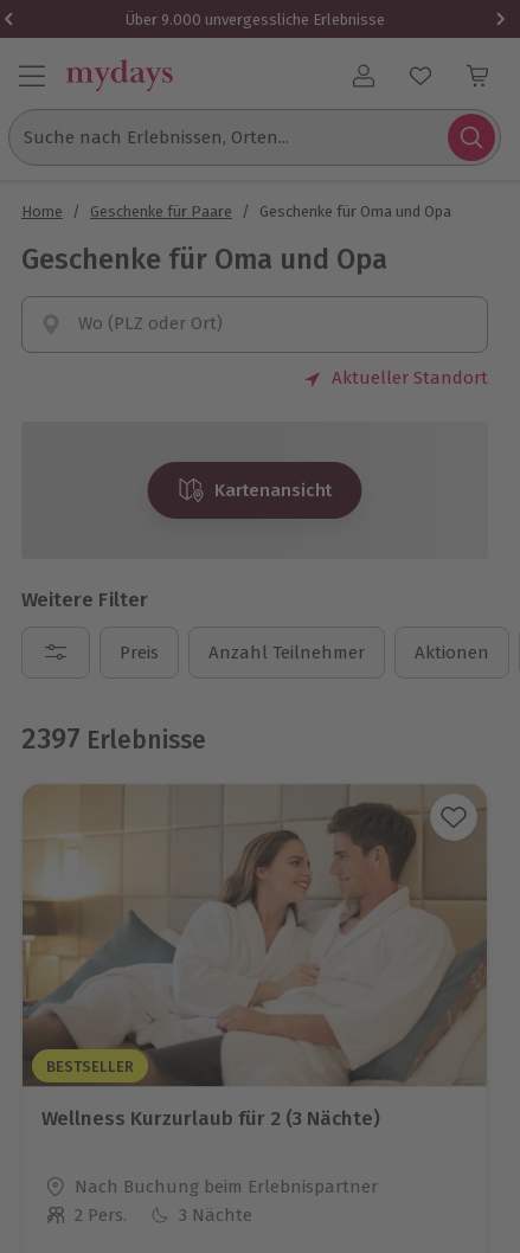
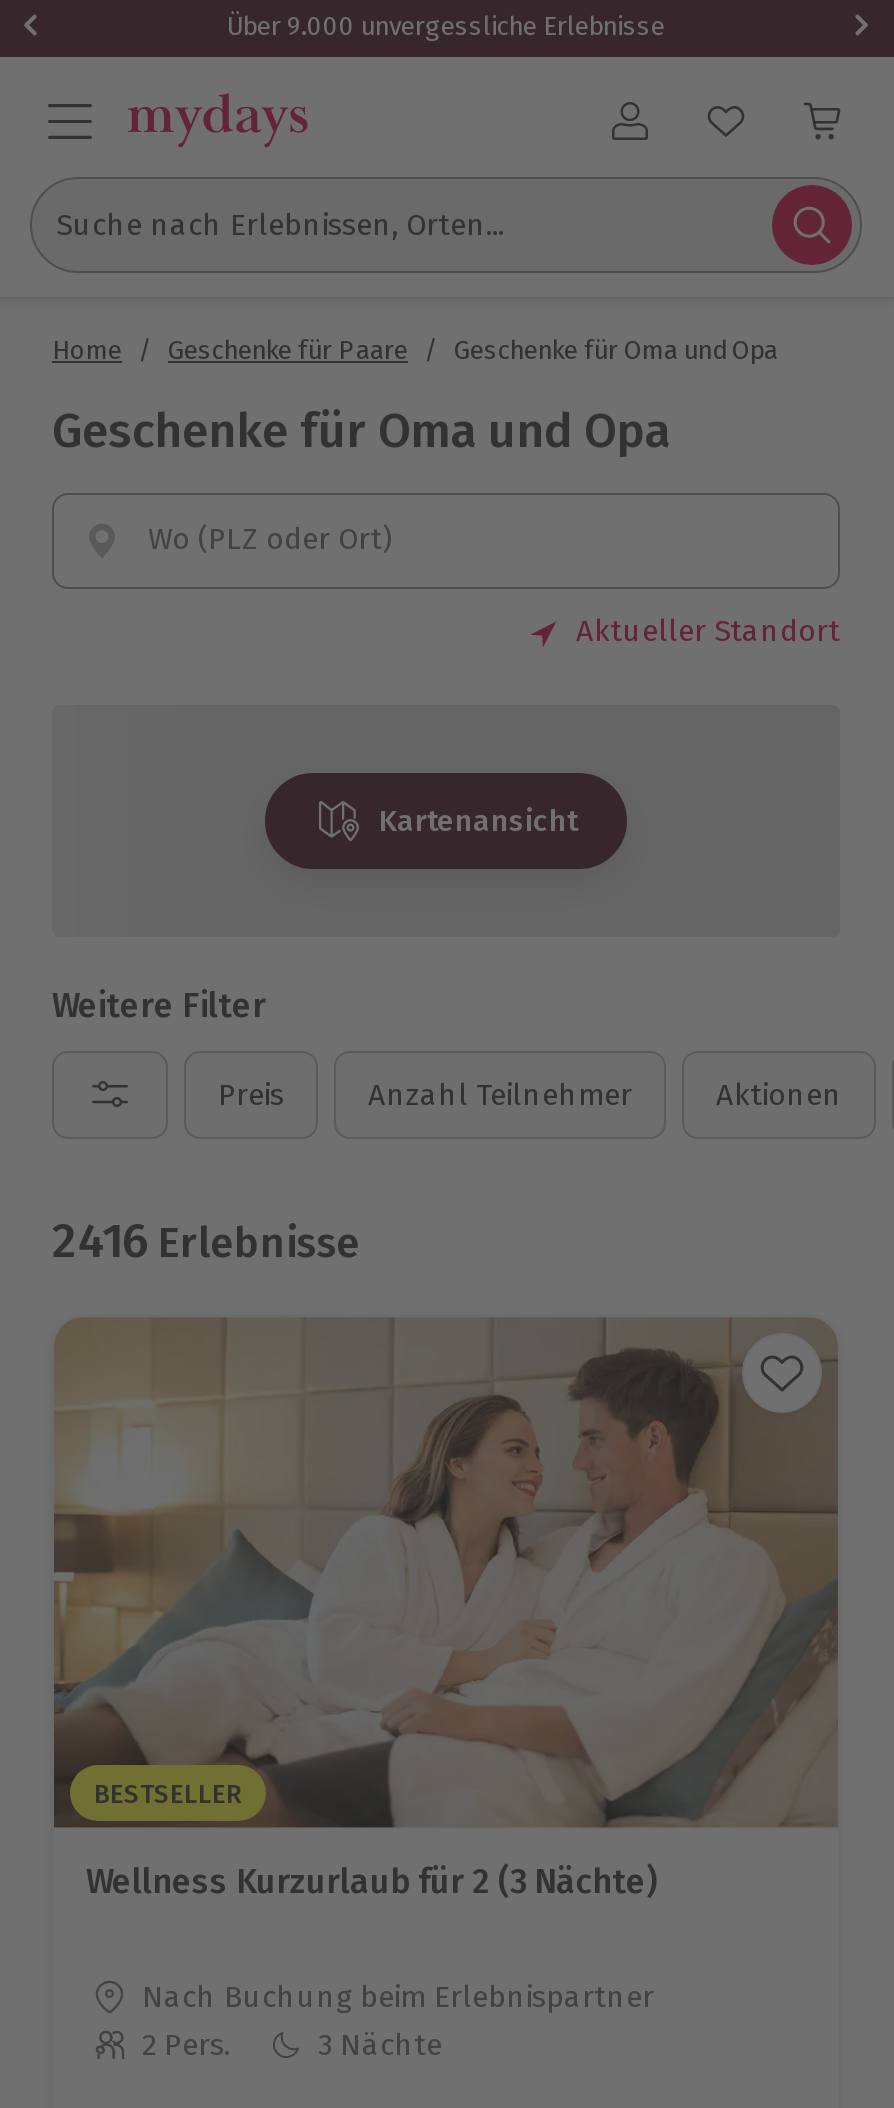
[21,722,206,756] 2397 Erlebnisse -> [52,1213,360,1269] 2416 Erlebnisse

